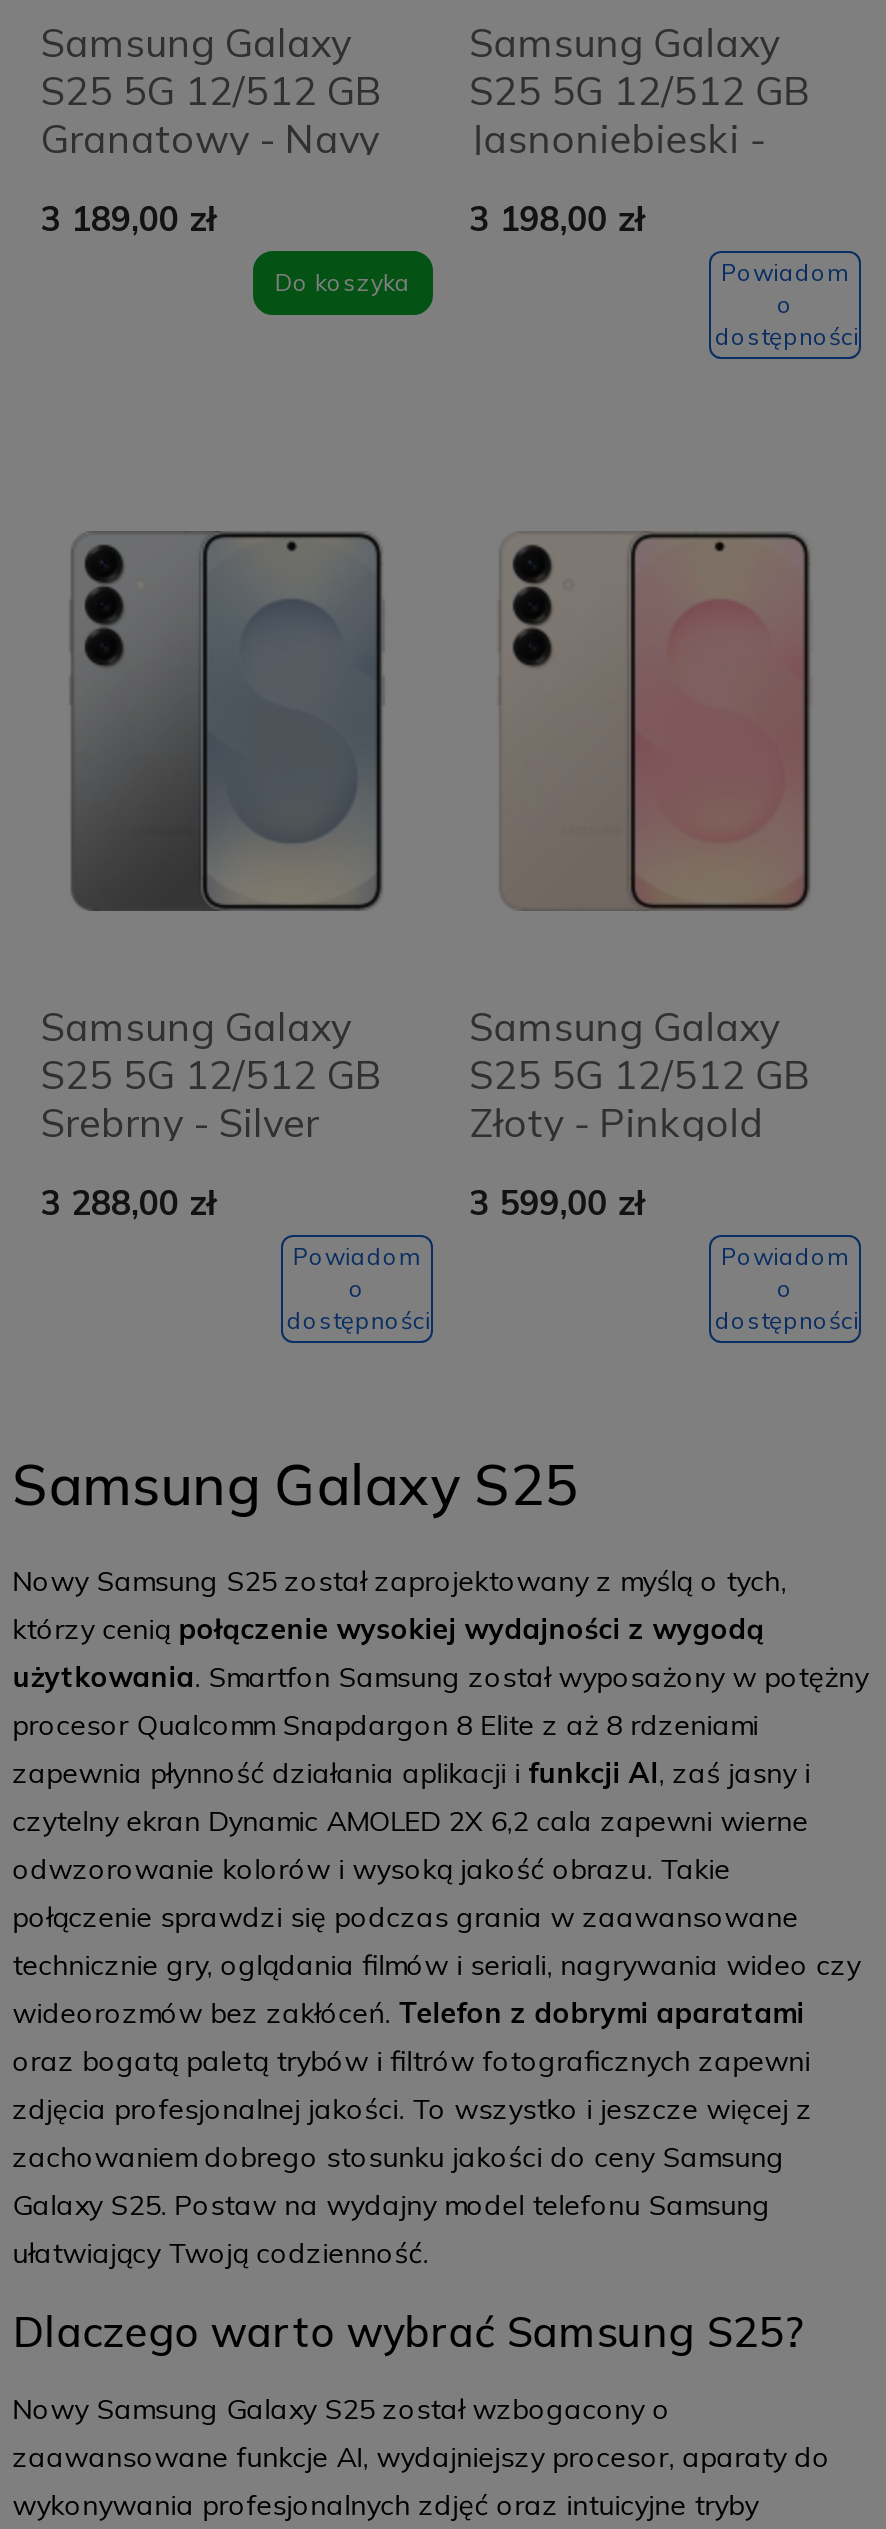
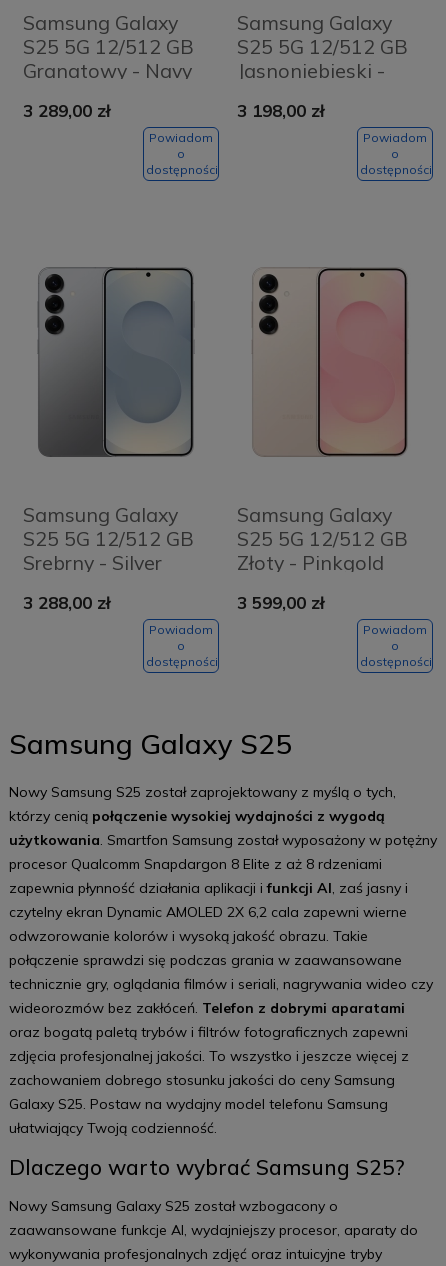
[41,197,411,297] 3 189,00 zł | Do koszyka -> [23,100,218,177] 3 289,00 zł | Powiadom | o | dostępności

